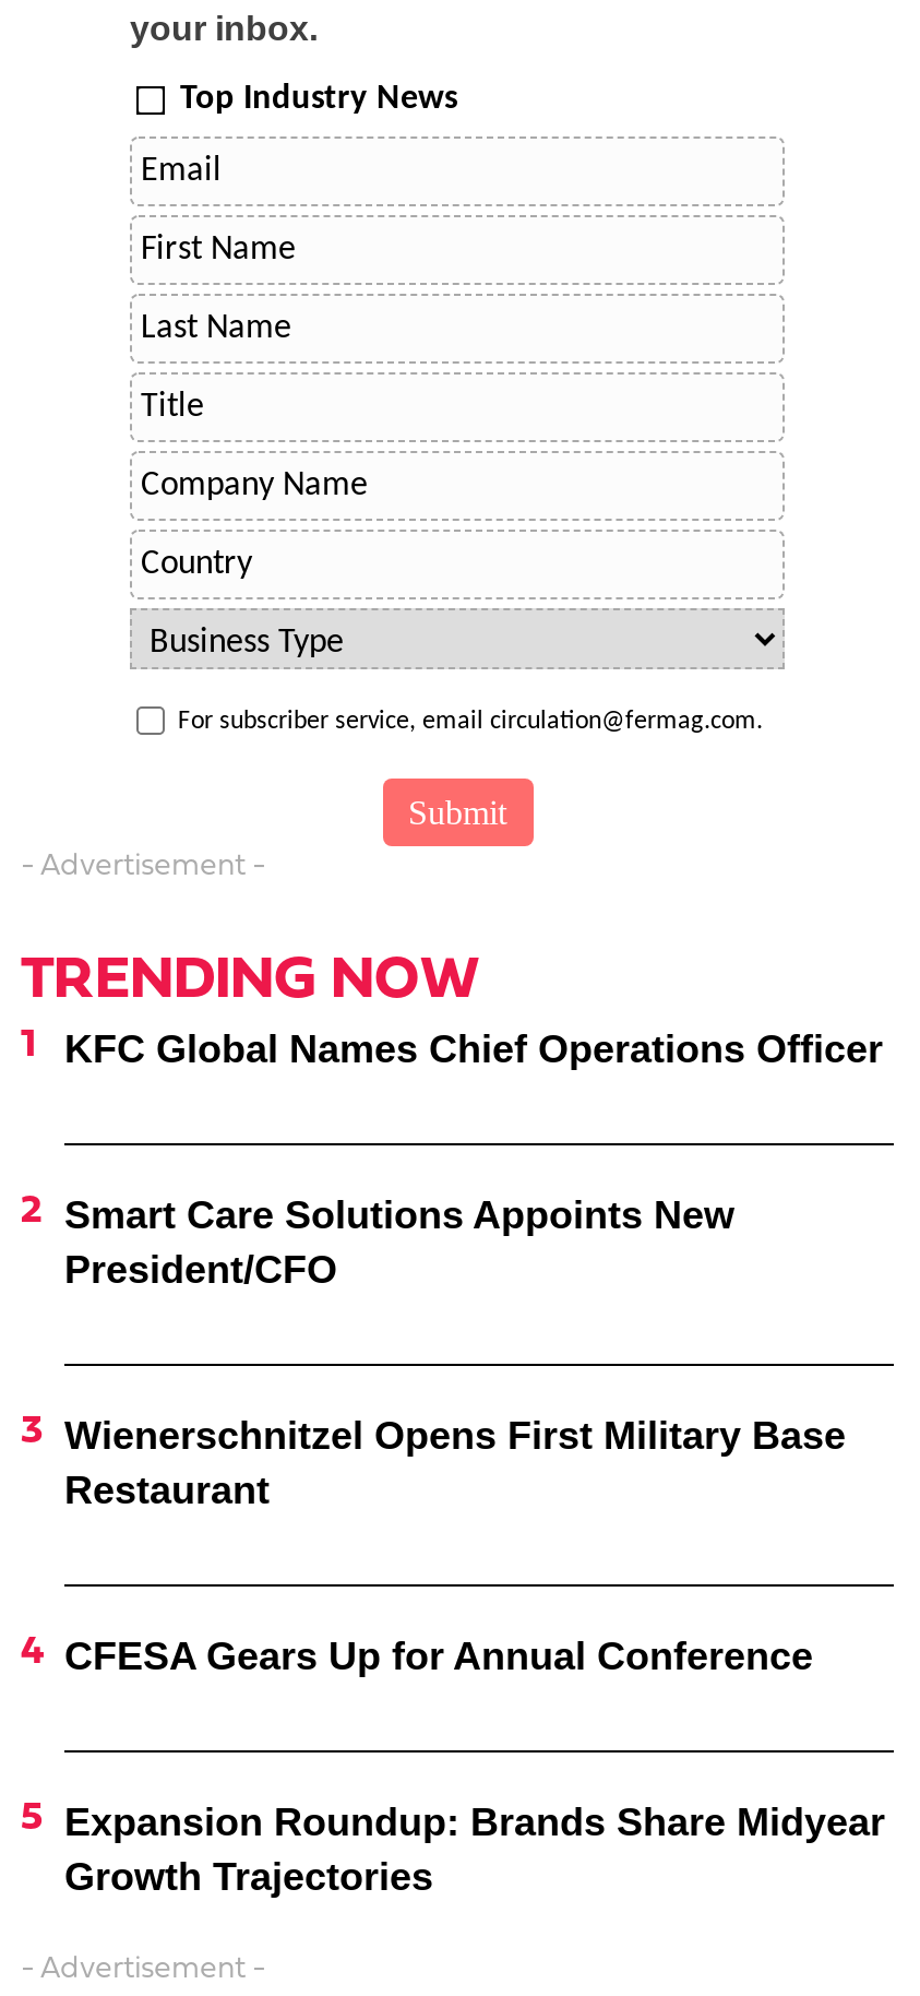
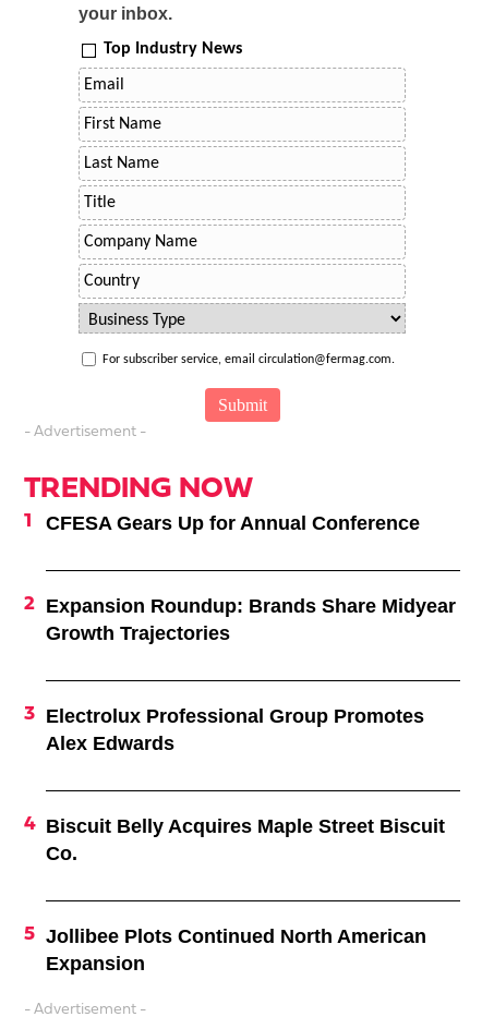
[64,1027,883,1071] KFC Global Names Chief Operations Officer -> none
[64,1193,734,1291] Smart Care Solutions Appoints New | President/CFO -> none
[64,1413,846,1512] Wienerschnitzel Opens First Military Base | Restaurant -> none
moved [64,1634,885,1898] -> [46,513,456,644]: CFESA Gears Up for Annual Conference | Expansion Roundup: Brands Share Midyear | Growth Trajectories
none -> [46,705,424,755] Electrolux Professional Group Promotes | Alex Edwards
none -> [46,816,445,865] Biscuit Belly Acquires Maple Street Biscuit | Co.
none -> [46,926,426,975] Jollibee Plots Continued North American | Expansion

